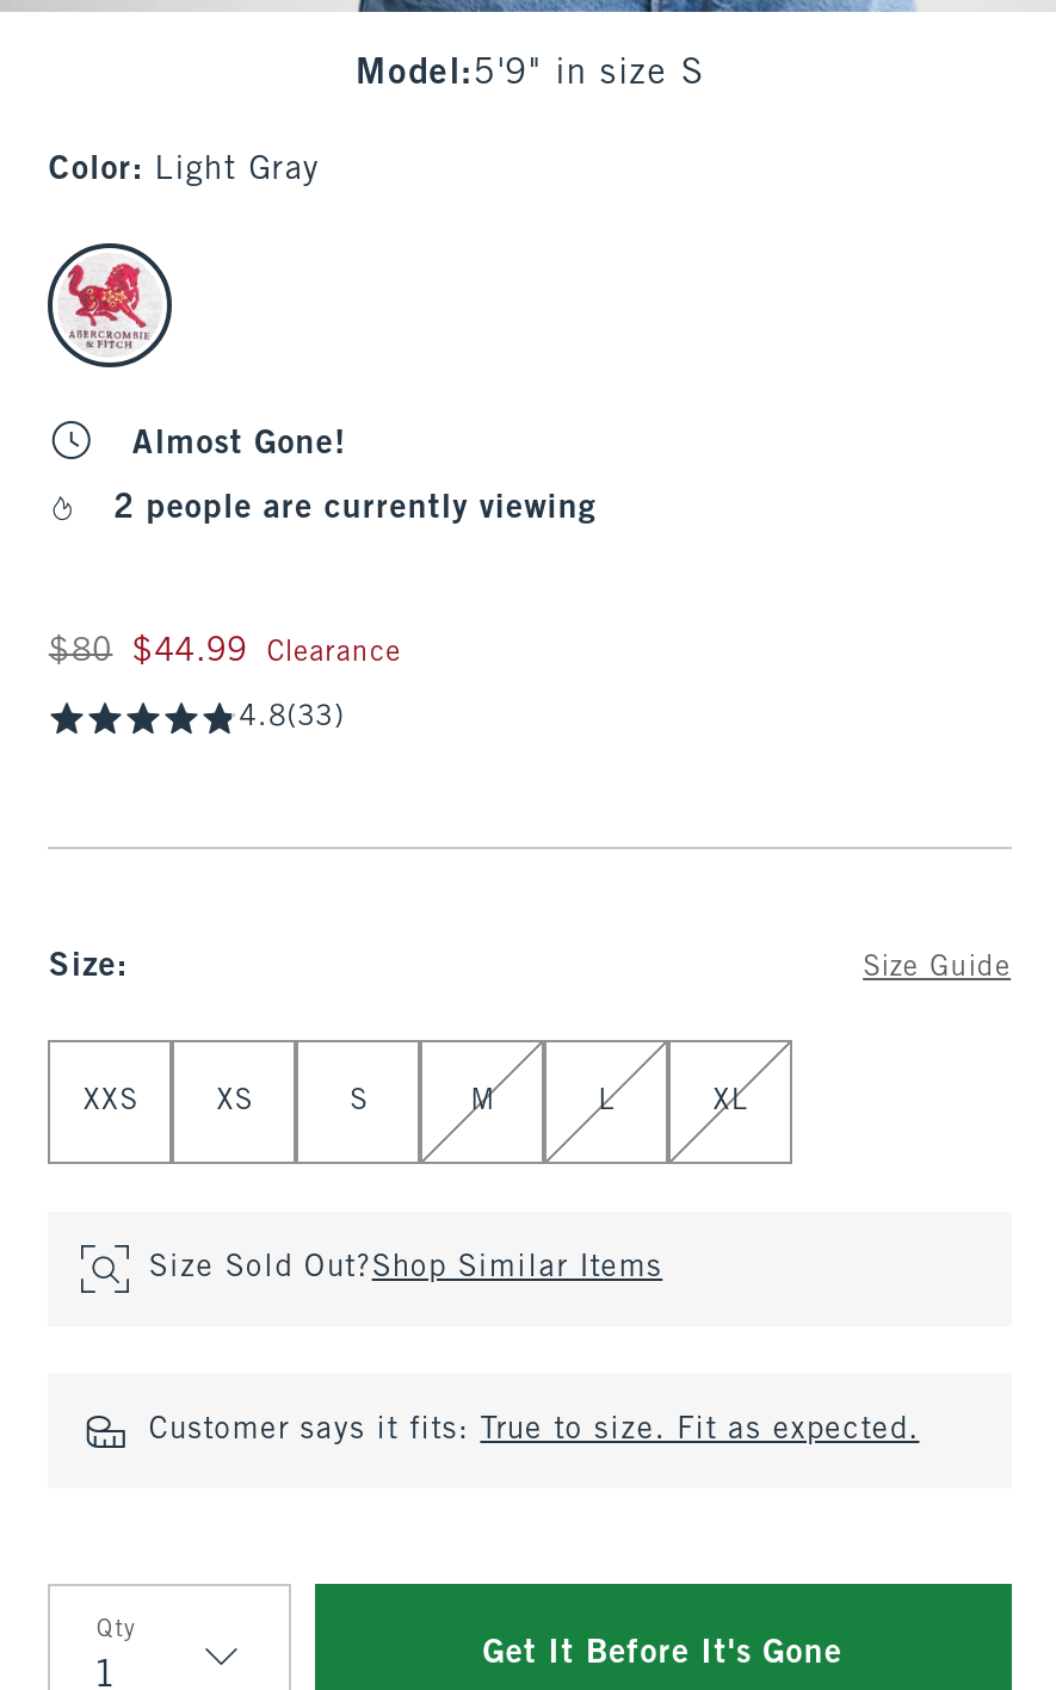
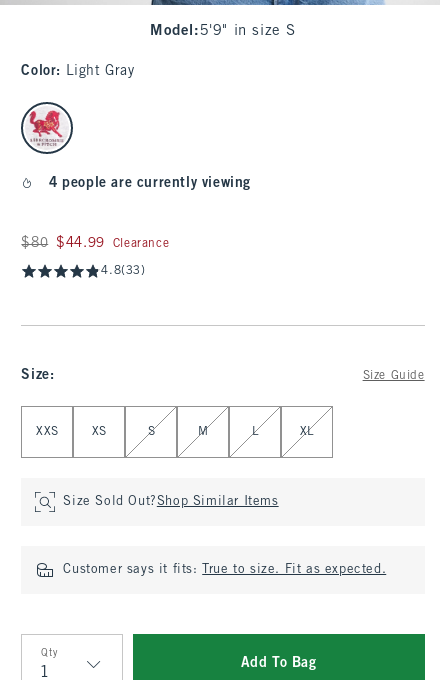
[115,428,597,525] Almost Gone! | 2 people are currently viewing -> [49,177,251,190] 4 people are currently viewing
[483,1639,843,1670] Get It Before It's Gone -> [241,657,317,670] Add To Bag

